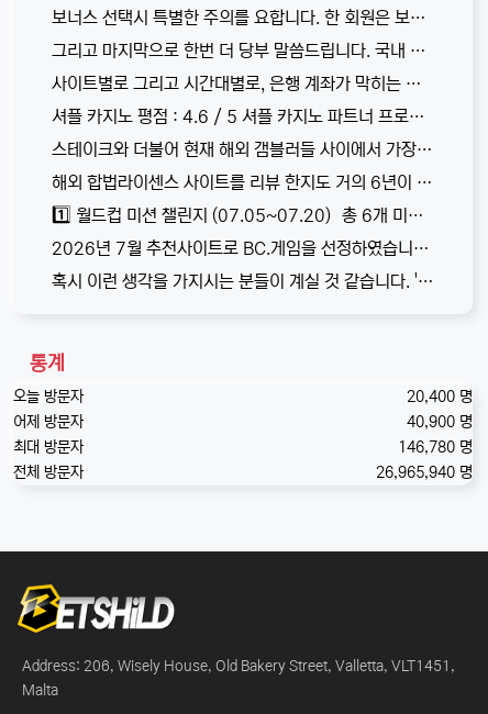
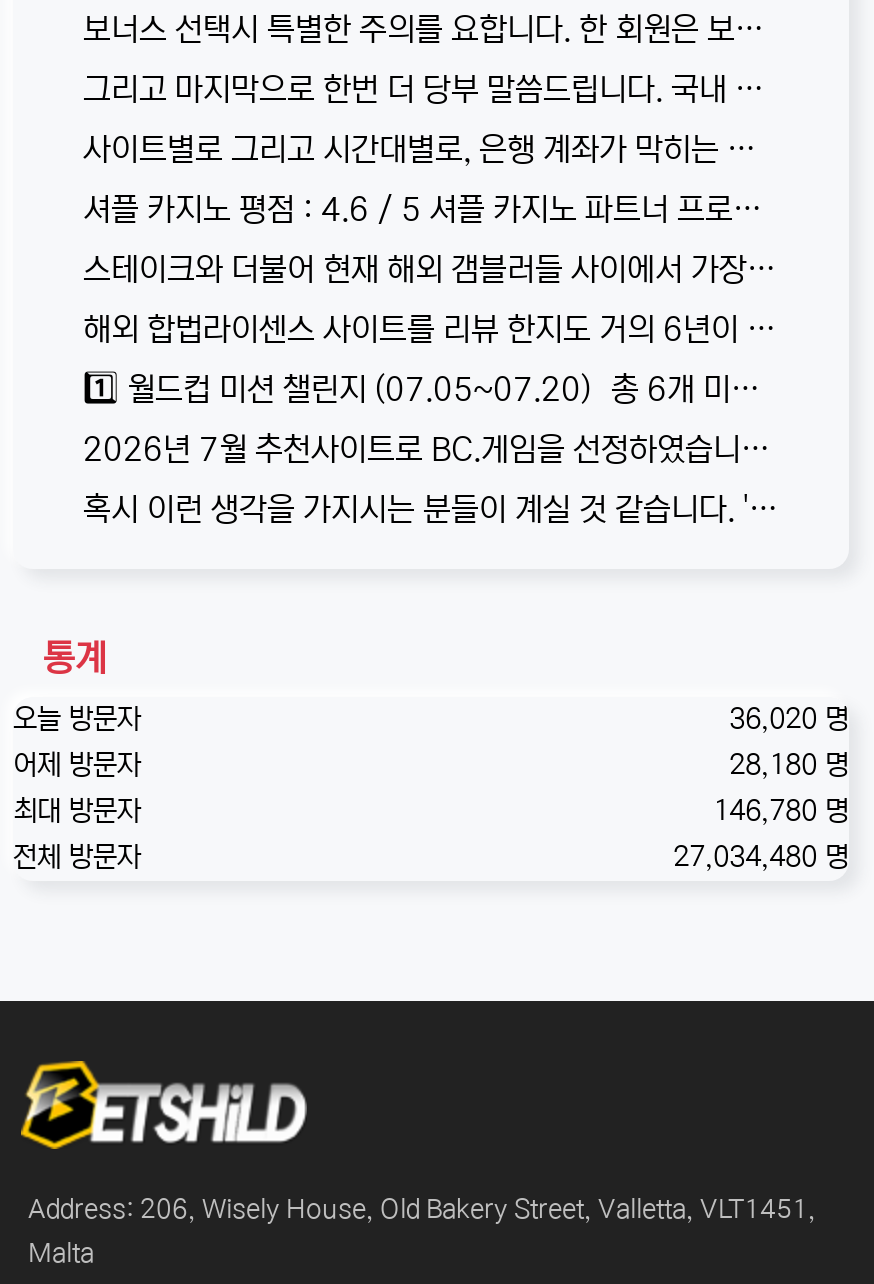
[407,387,473,405] 20,400 명 -> [729,702,849,734] 36,020 명
[407,413,473,430] 40,900 명 -> [729,748,849,780] 28,180 명
[376,463,473,481] 26,965,940 명 -> [673,840,849,872] 27,034,480 명

